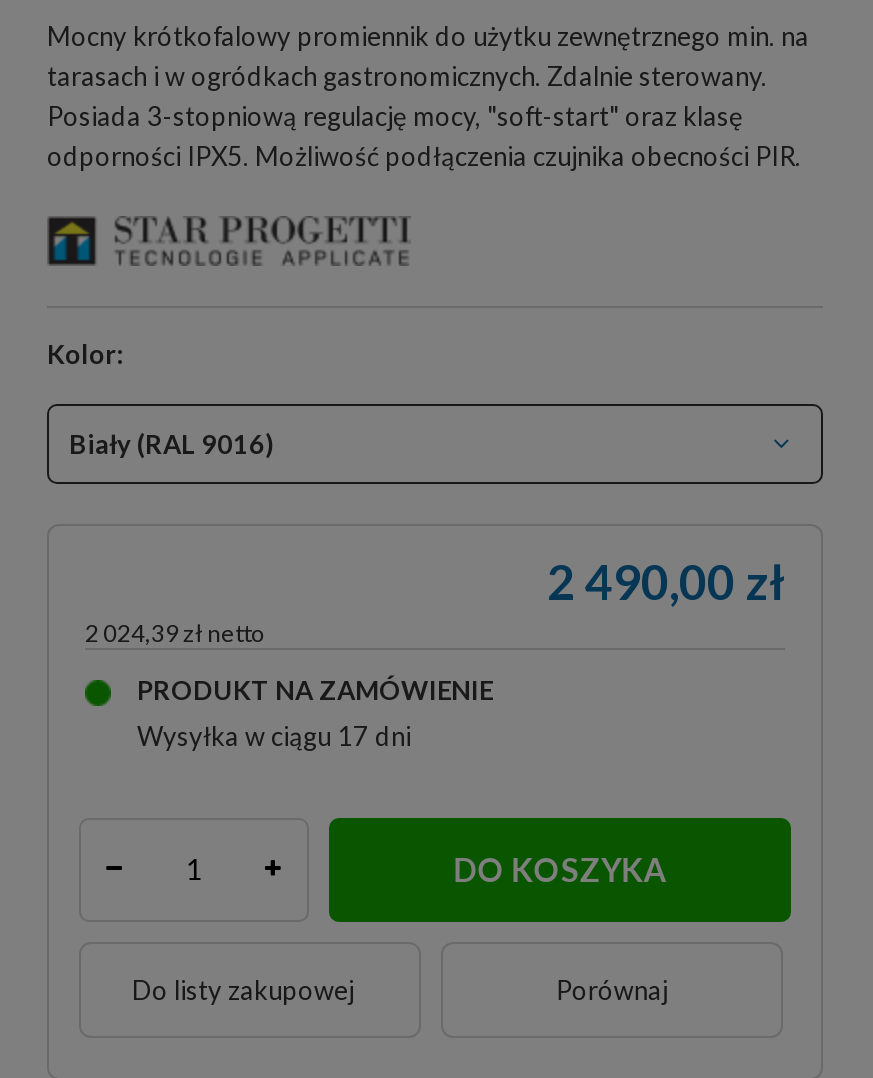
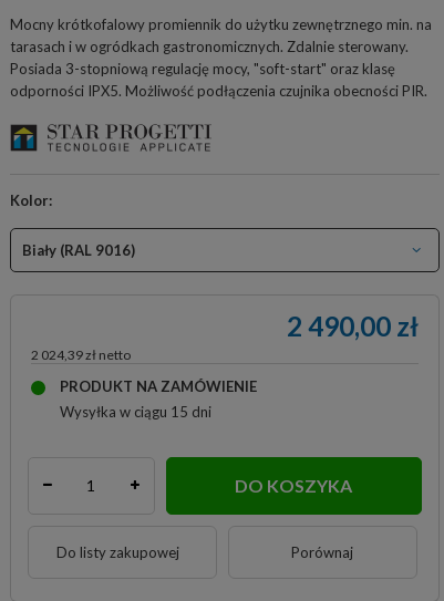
[137,719,411,751] Wysyłka w ciągu 17 dni -> [60,402,211,420] Wysyłka w ciągu 15 dni

